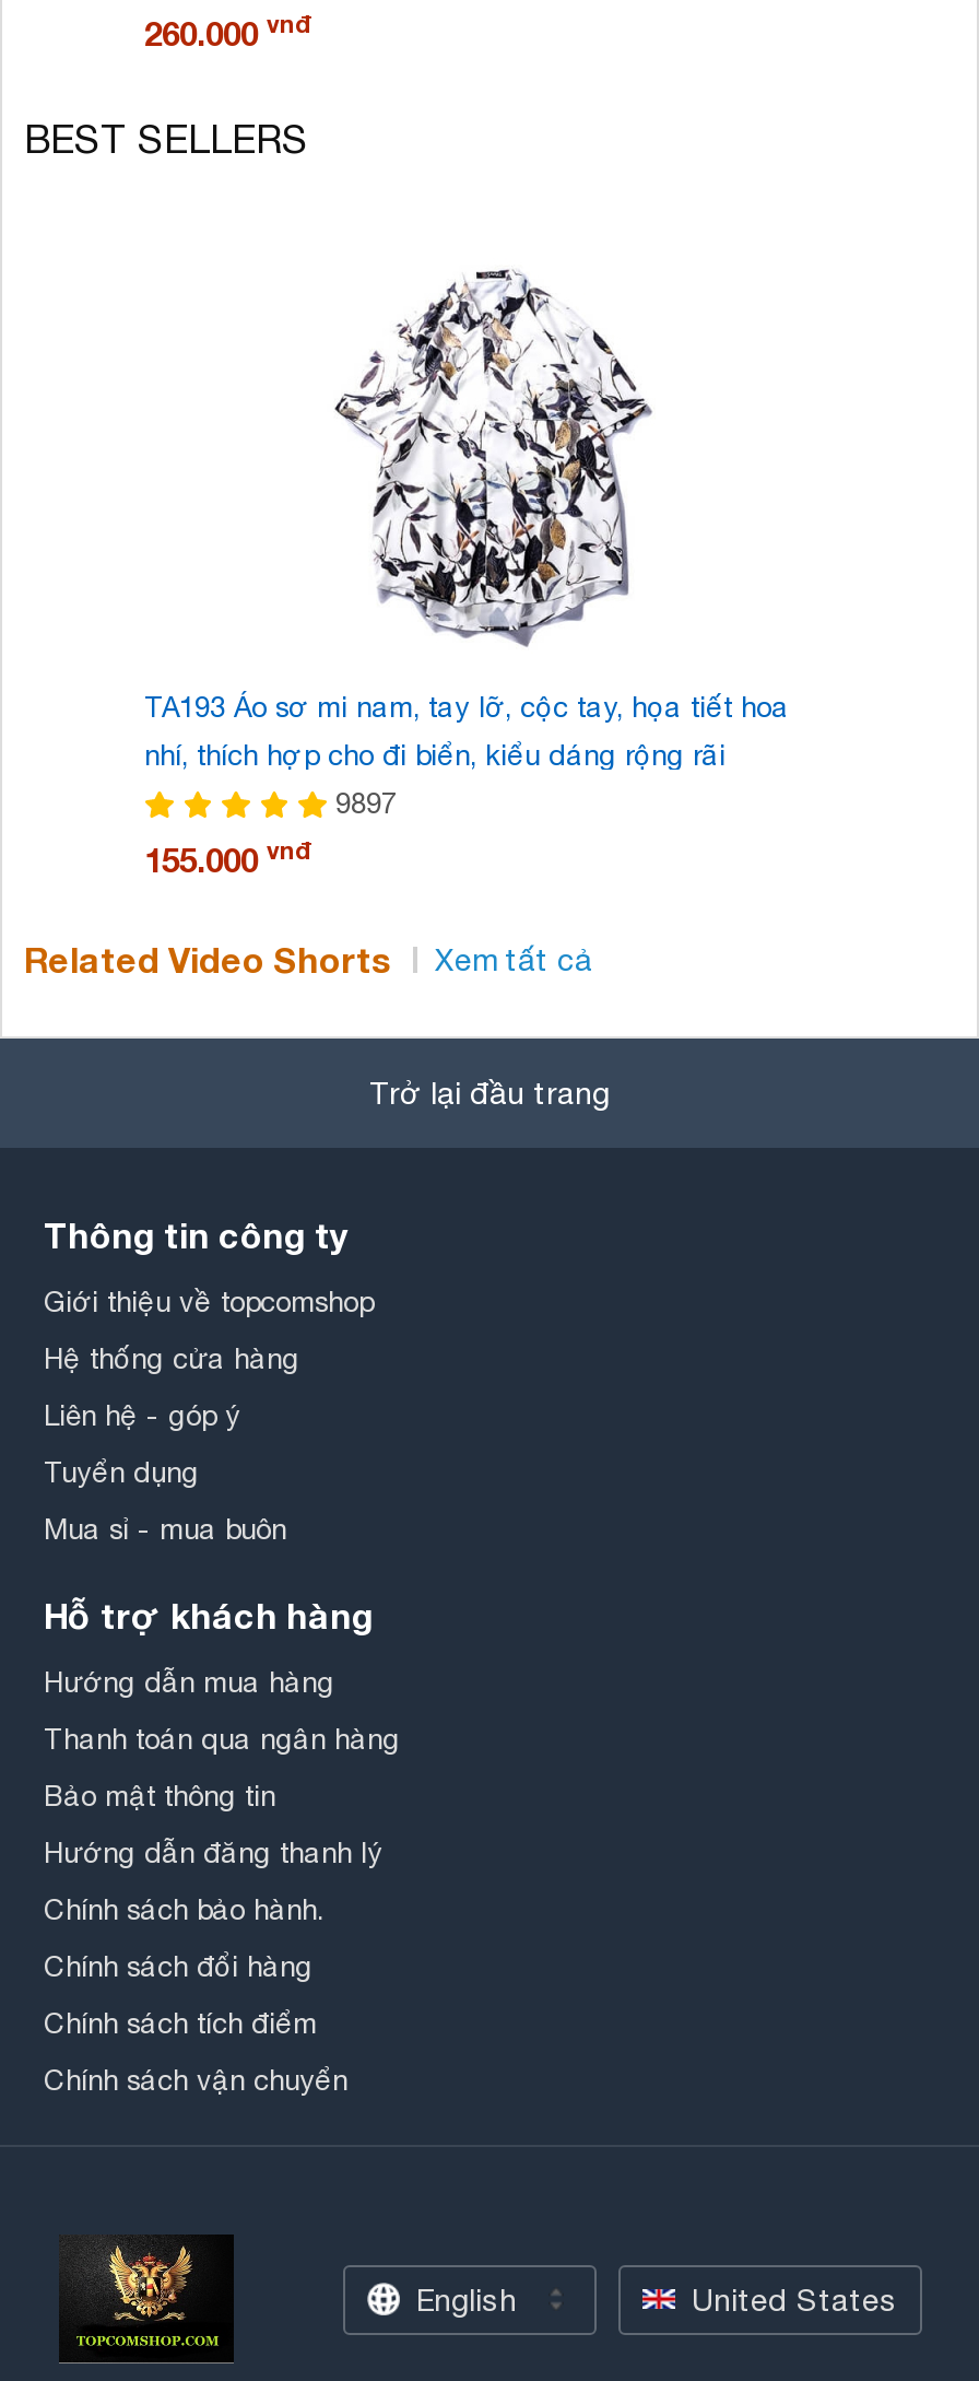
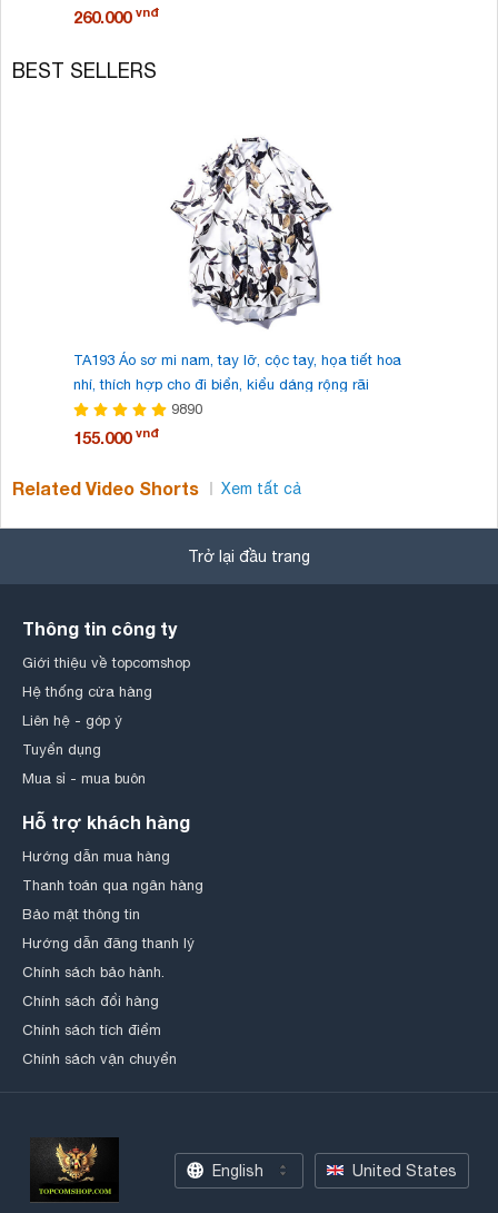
[335,787,397,820] 9897 -> [171,401,202,417] 9890

